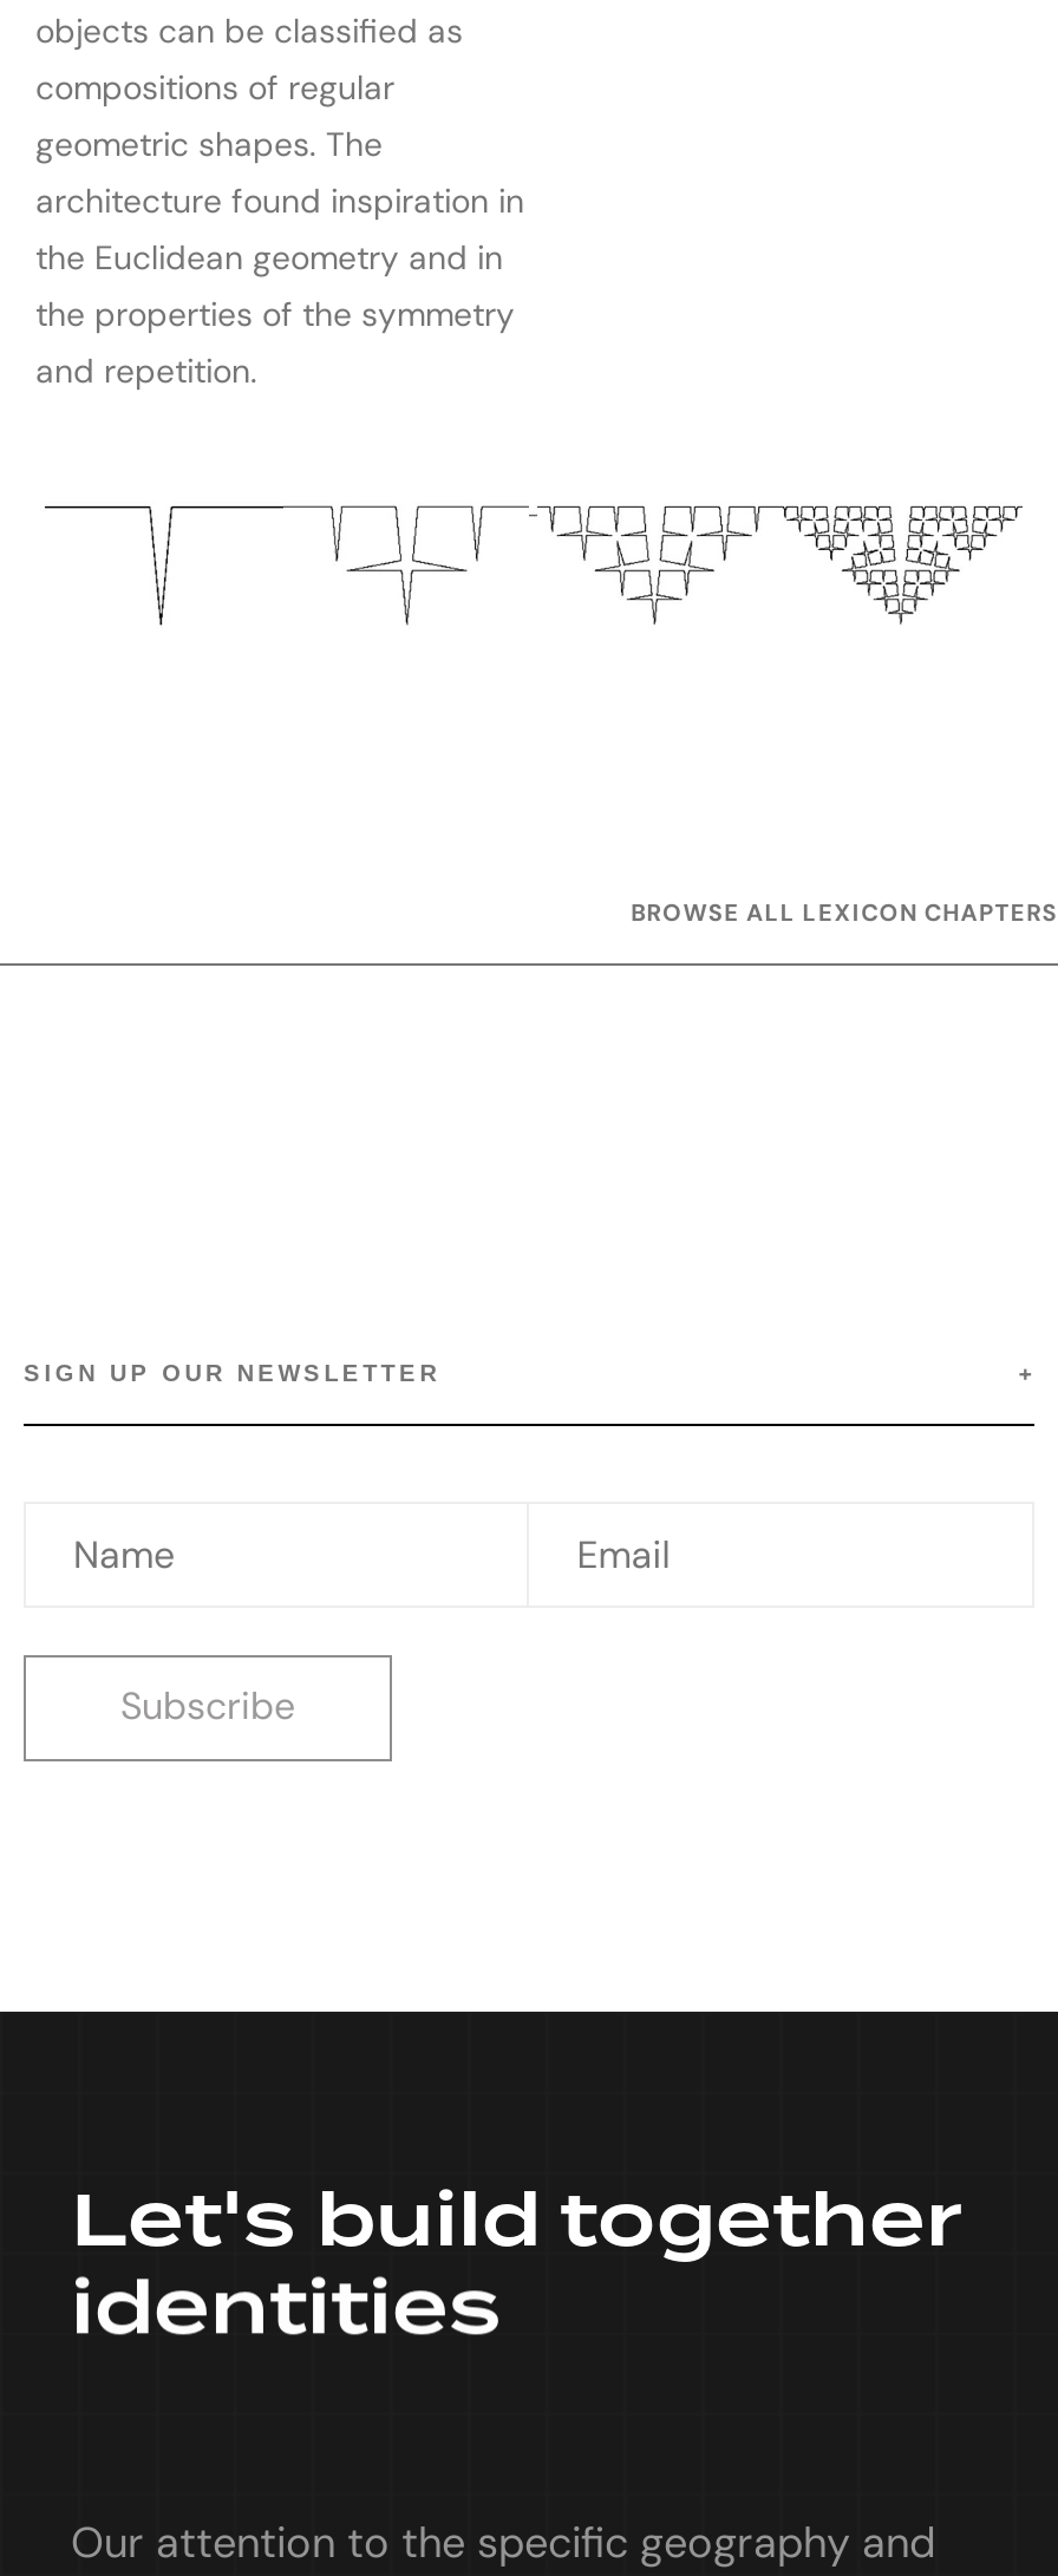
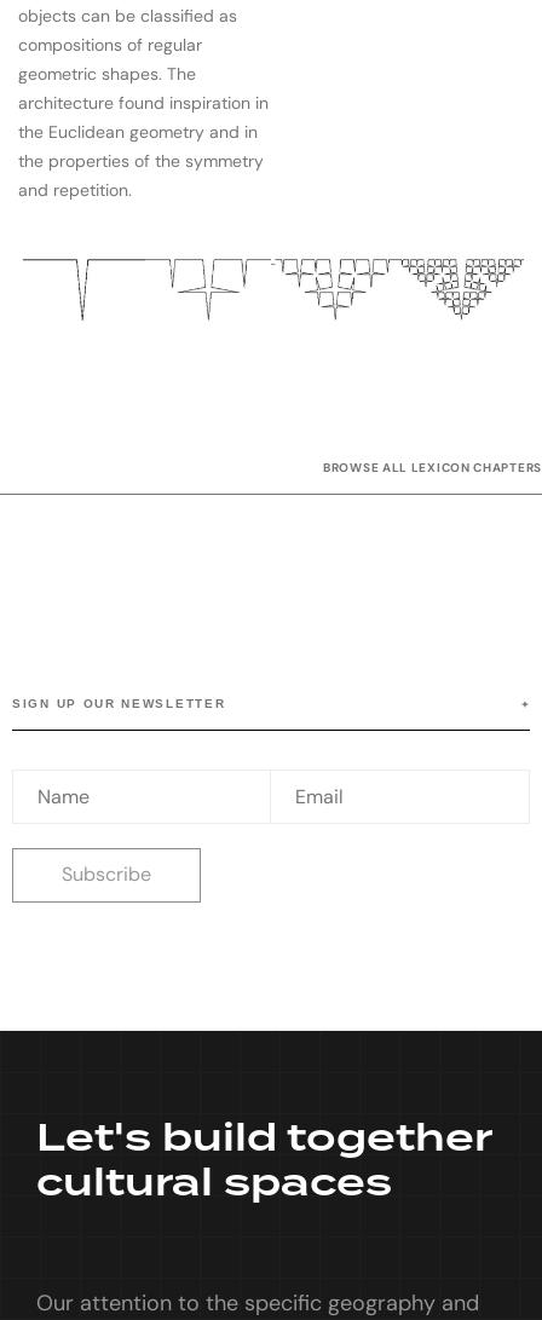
[71,2253,501,2362] identities -> [36,1154,392,1210] cultural spaces

